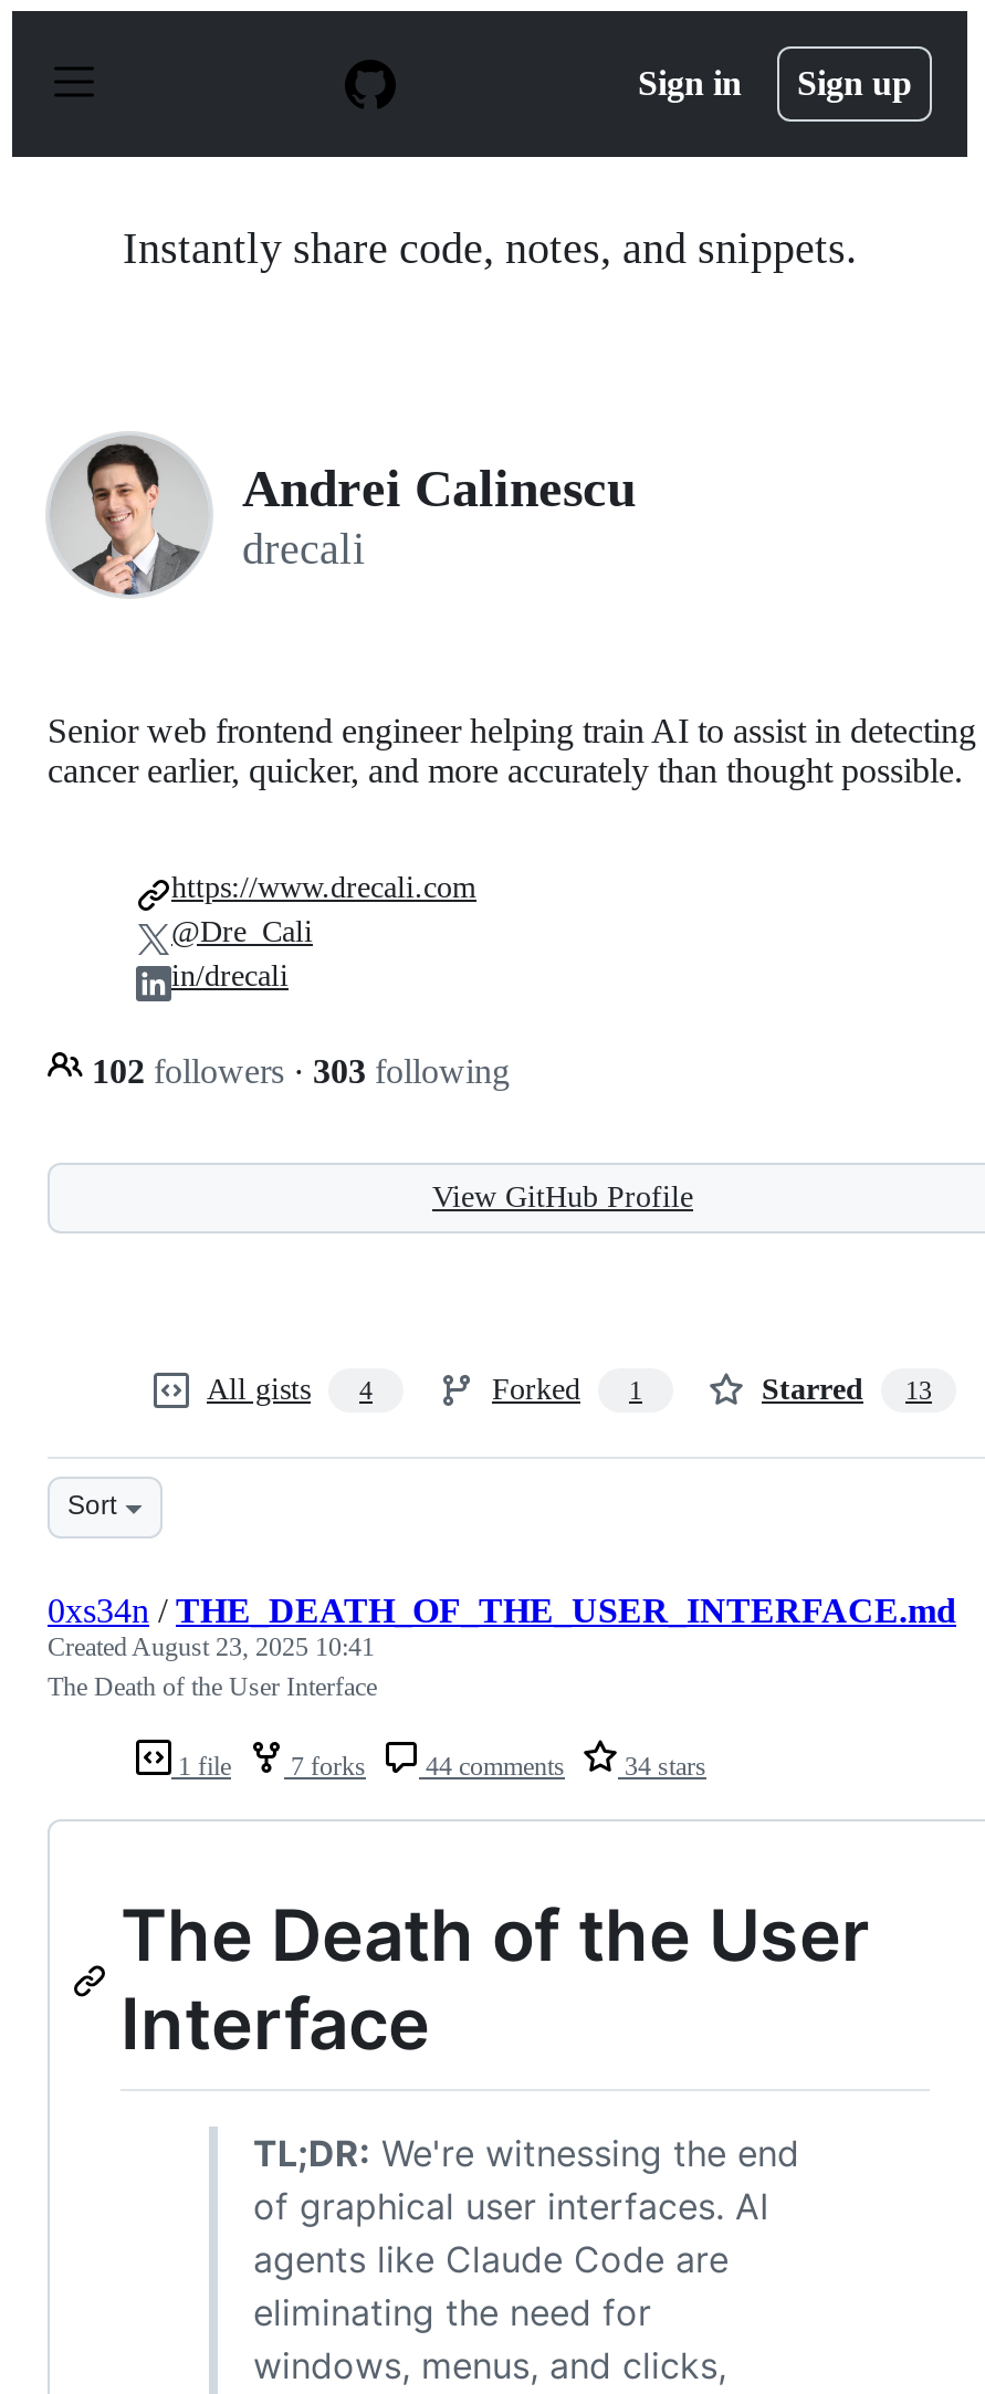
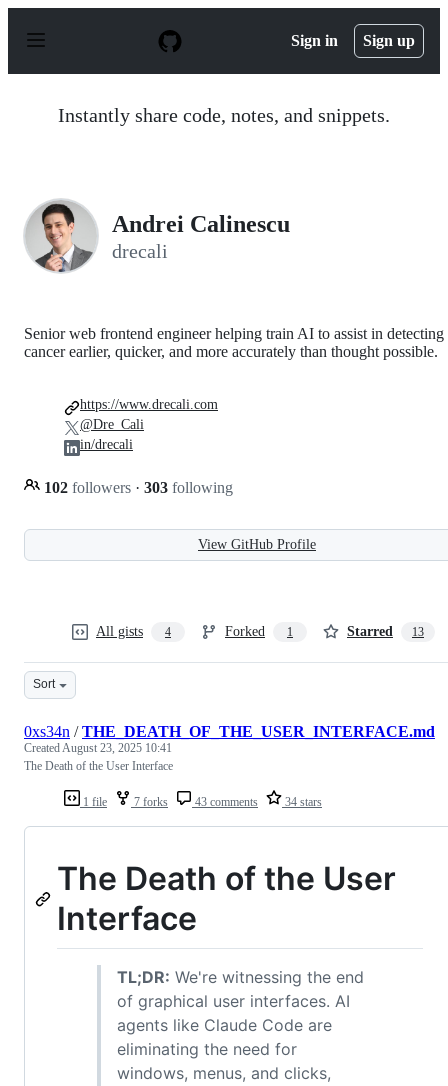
[171,1751,706,1781] 1 file 7 forks 44 comments 34 stars -> [80,795,322,809] 1 file 7 forks 43 comments 34 stars

